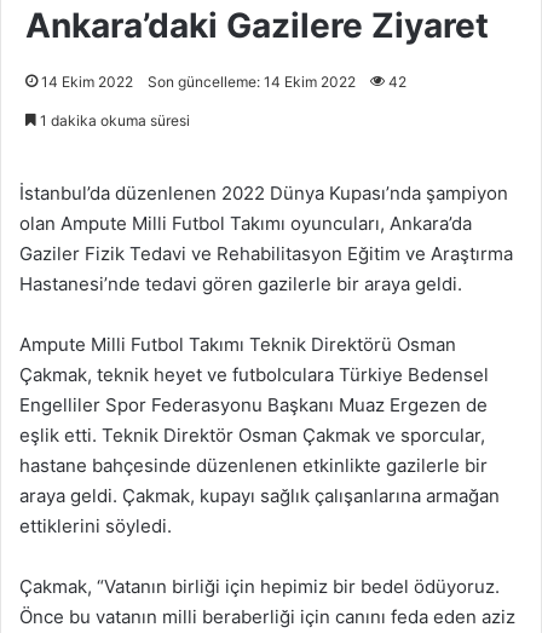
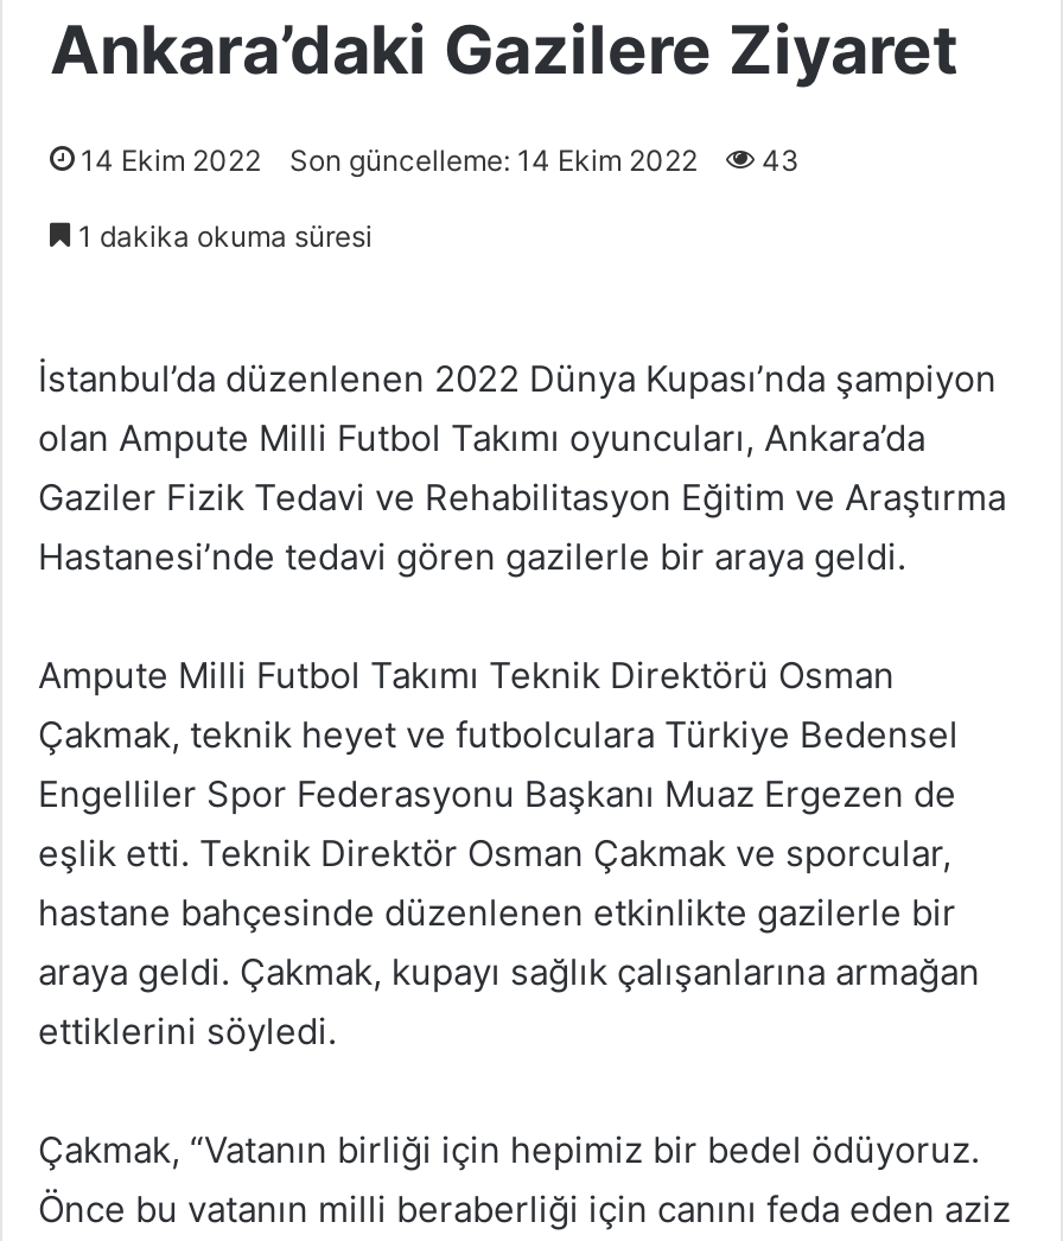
[41,72,406,90] 14 Ekim 2022 Son güncelleme: 14 Ekim 2022 42 -> [81,142,800,177] 14 Ekim 2022 Son güncelleme: 14 Ekim 2022 43

